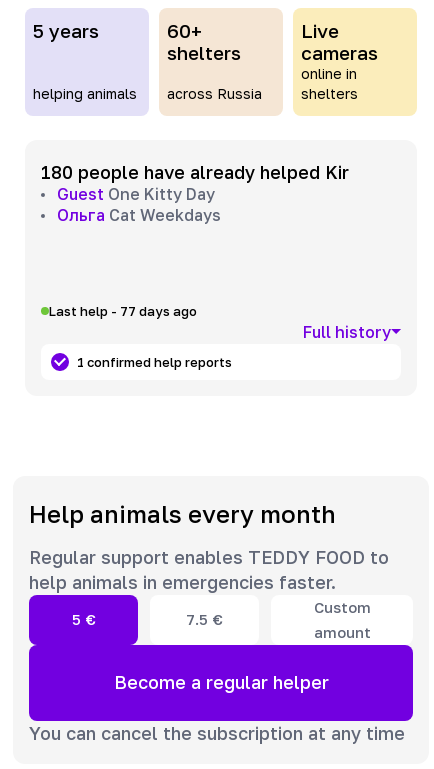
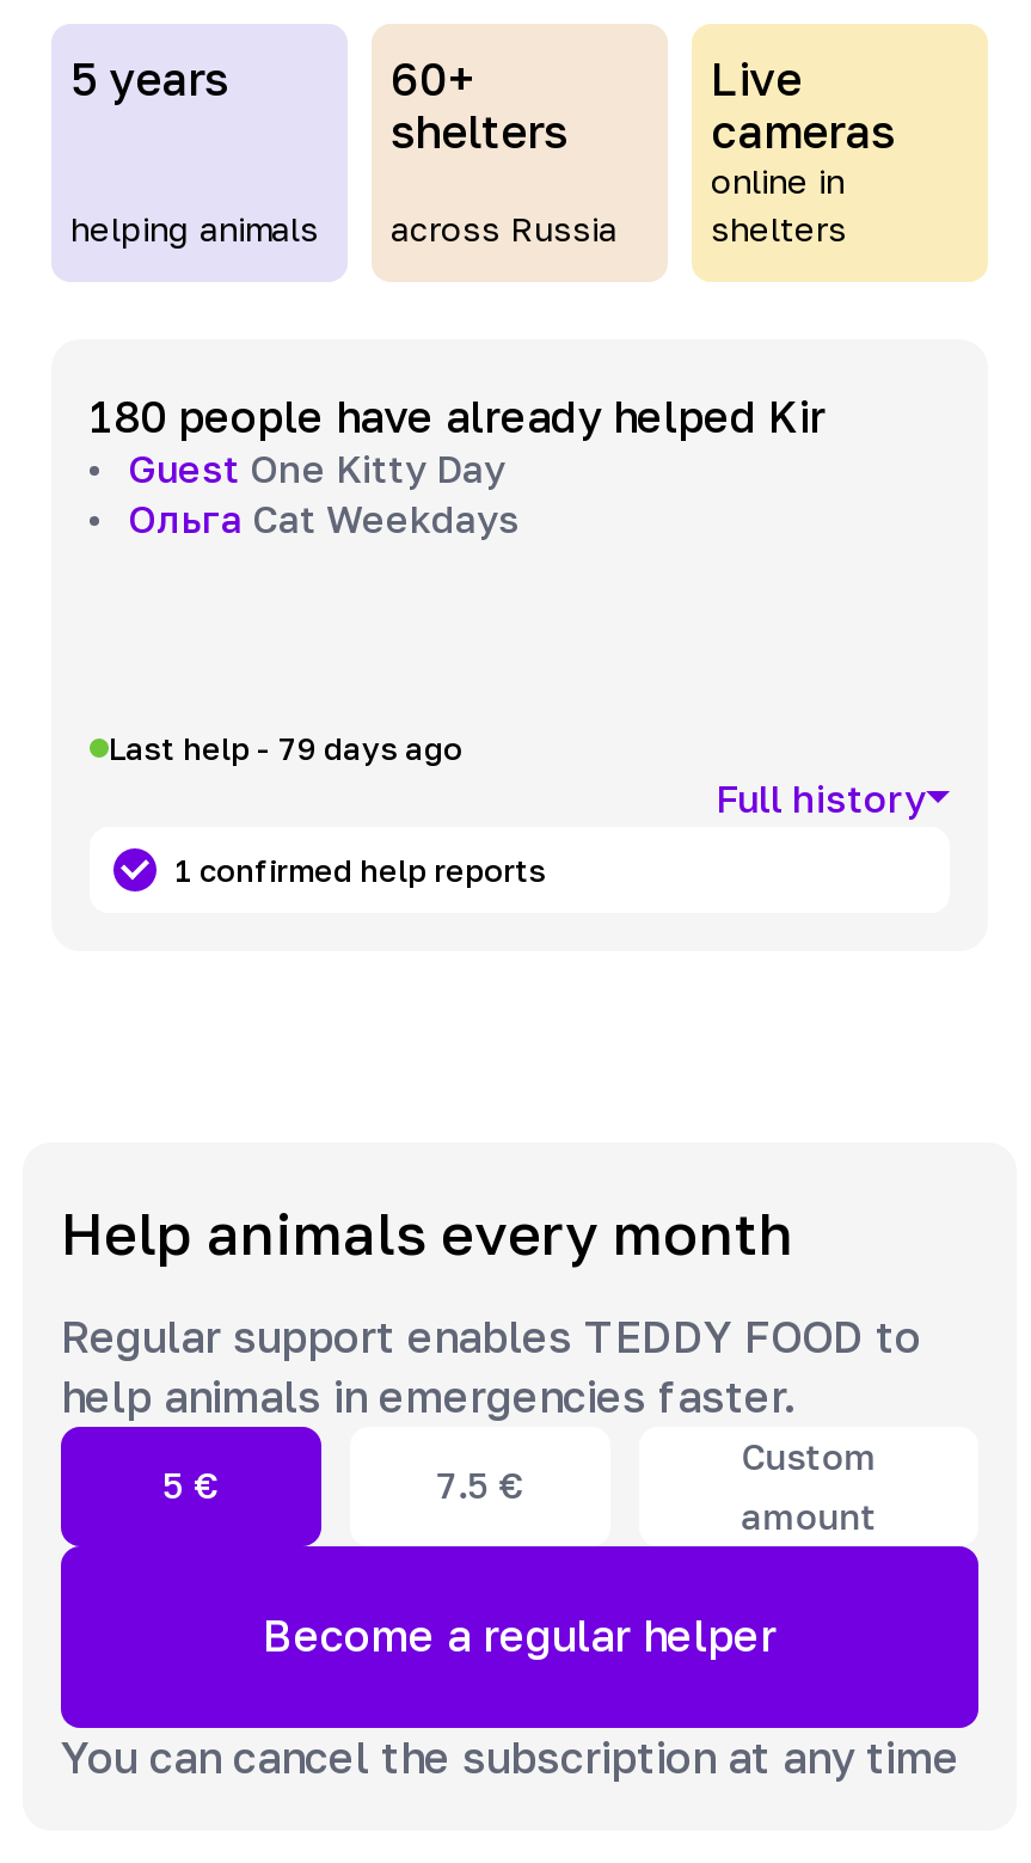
[49,303,197,319] Last help - 77 days ago -> [109,729,462,767] Last help - 79 days ago

